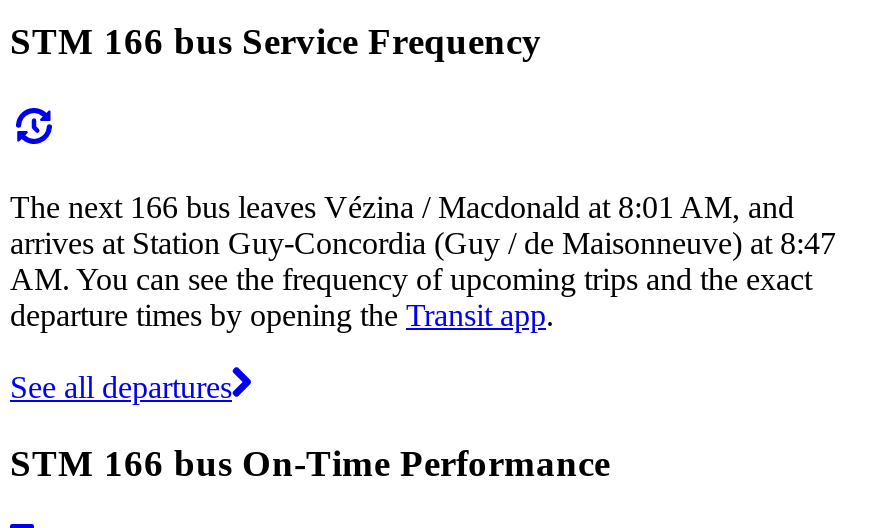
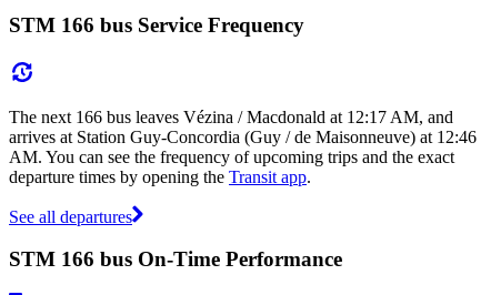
[10,189,794,223] The next 166 bus leaves Vézina / Macdonald at 8:01 AM, and -> [9,107,453,126] The next 166 bus leaves Vézina / Macdonald at 12:17 AM, and
[10,225,836,259] arrives at Station Guy-Concordia (Guy / de Maisonneuve) at 8:47 -> [9,127,477,146] arrives at Station Guy-Concordia (Guy / de Maisonneuve) at 12:46

